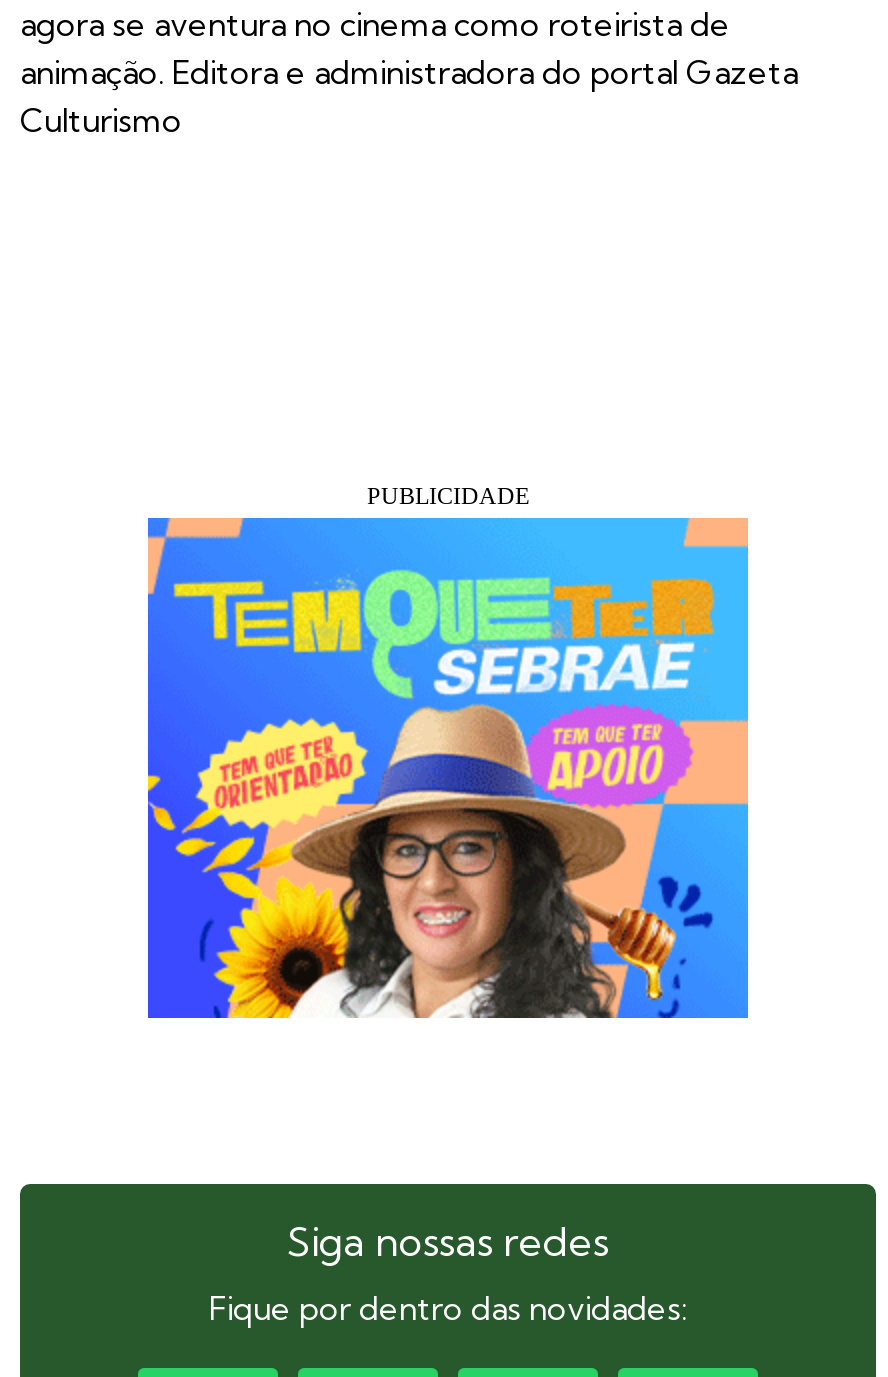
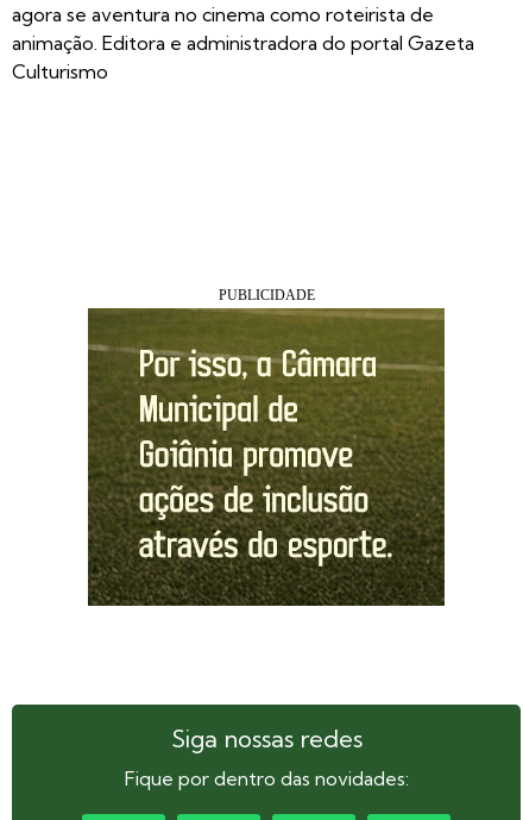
[146,516,750,1020] [image] -> [87,307,446,607] [image]

